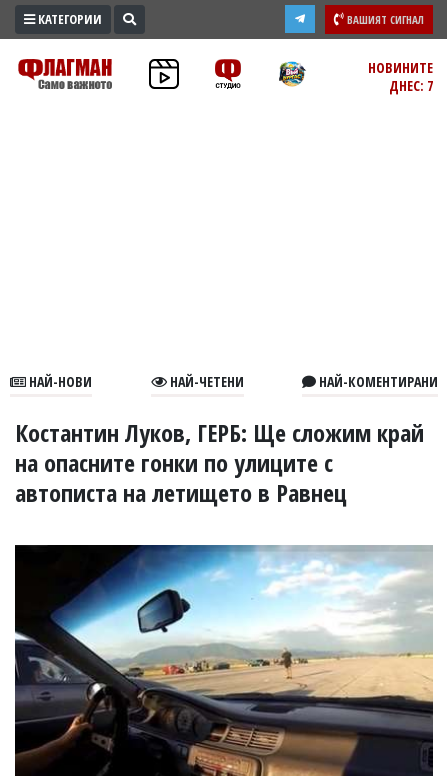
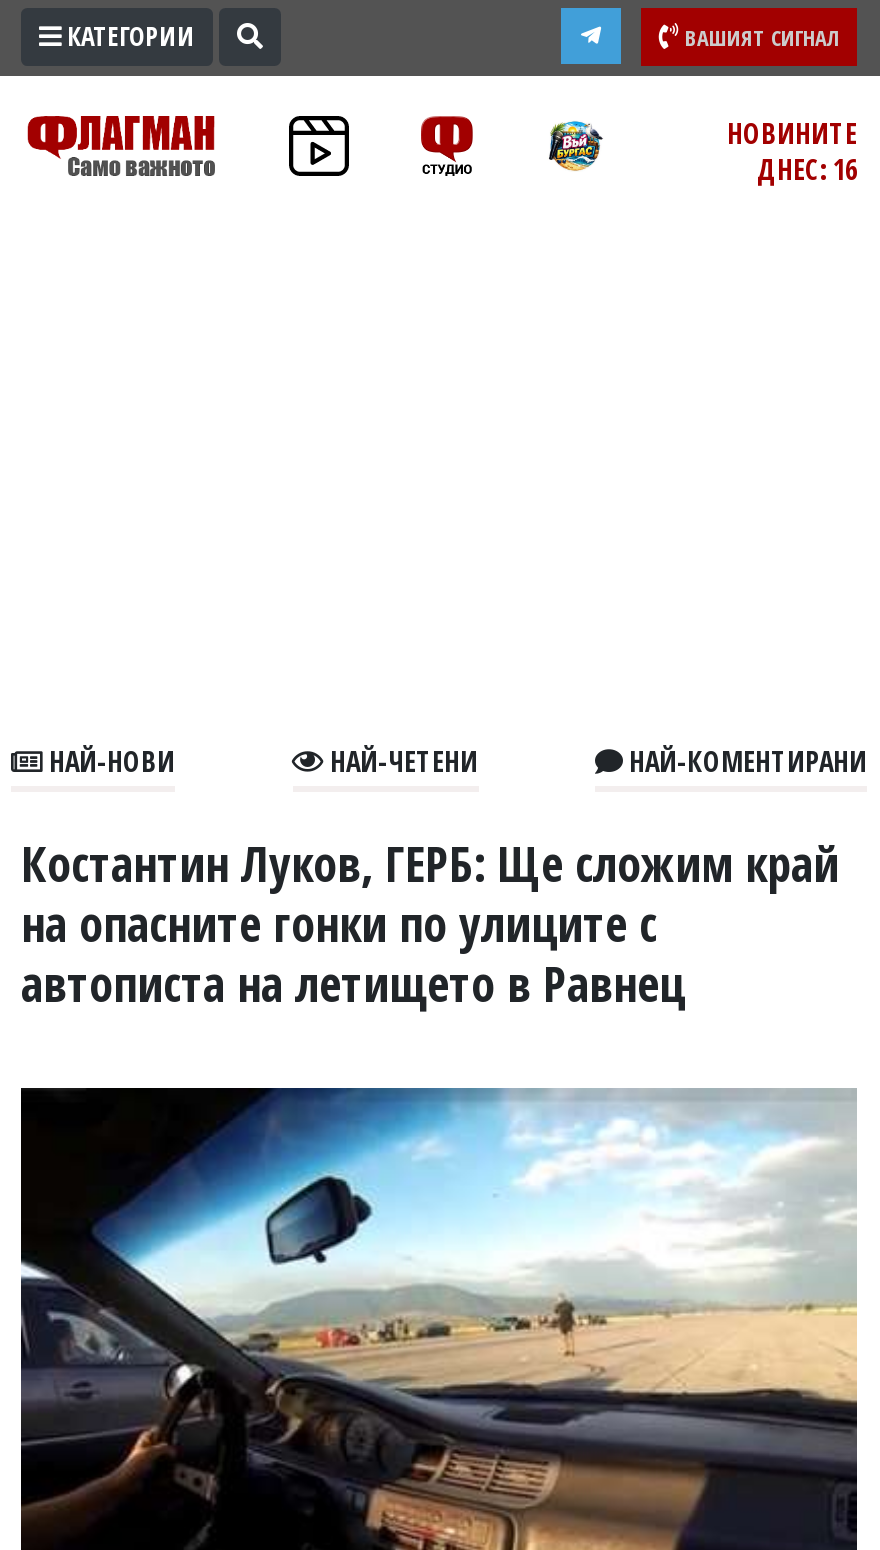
[389,76,433,95] ДНЕС: 7 -> [757,150,857,188] ДНЕС: 16

